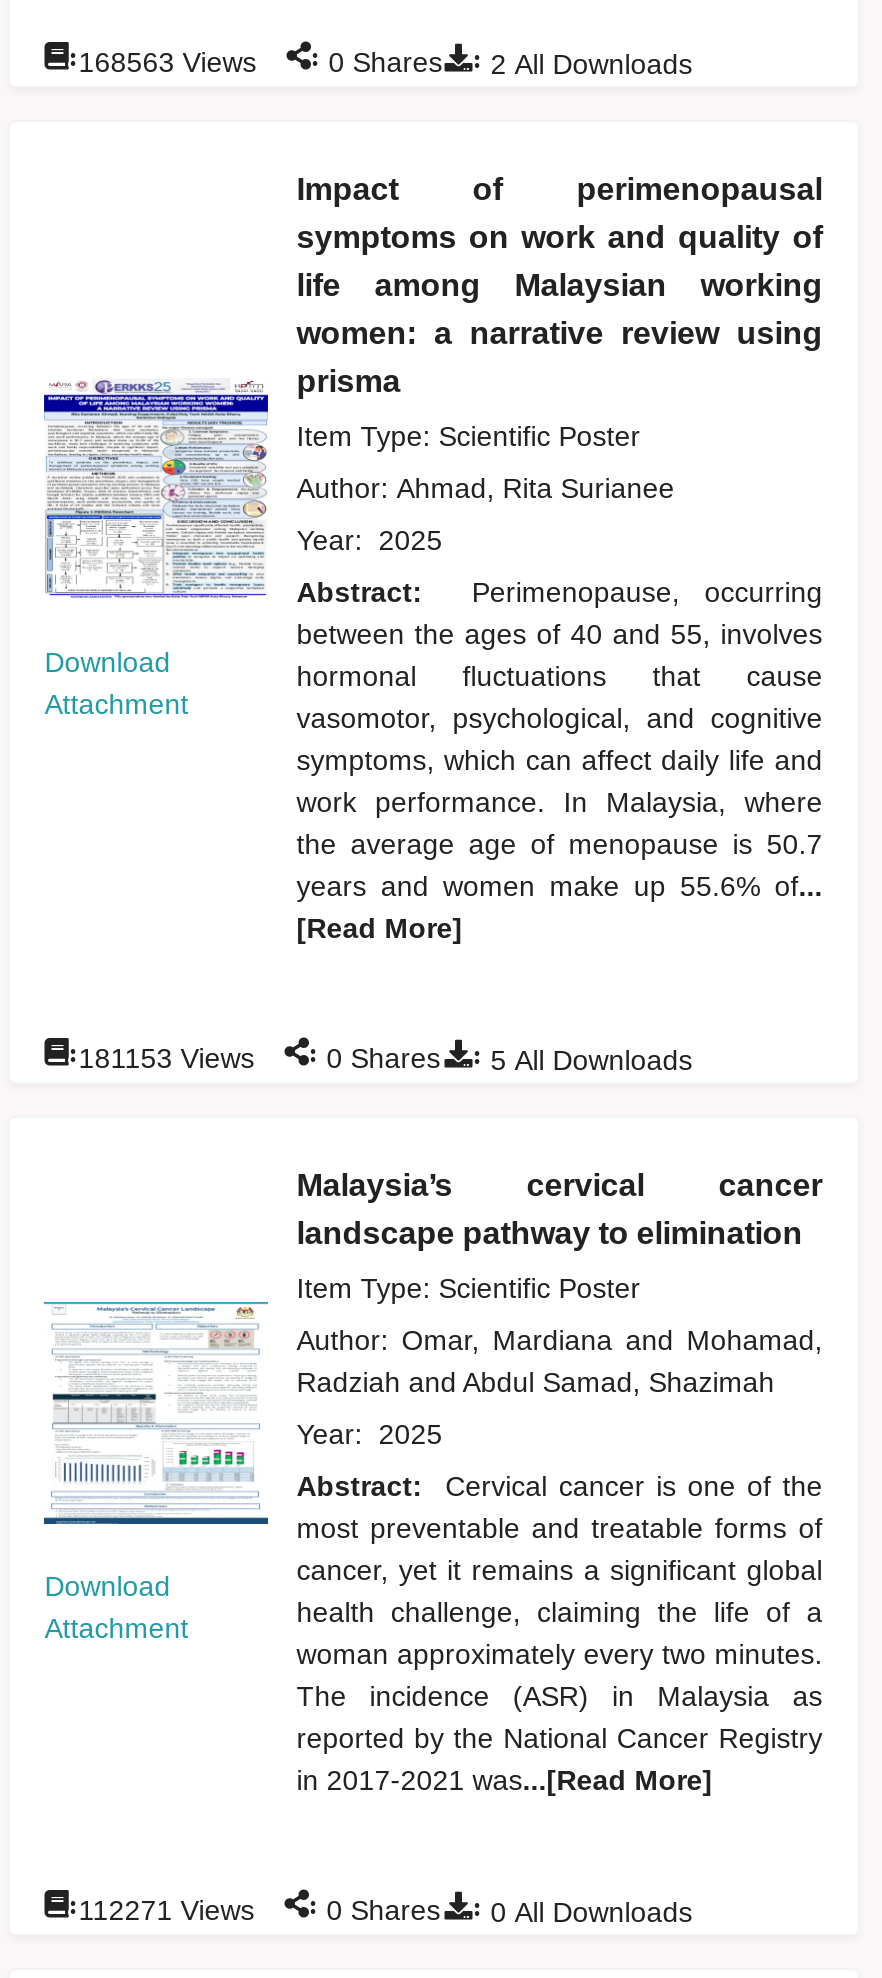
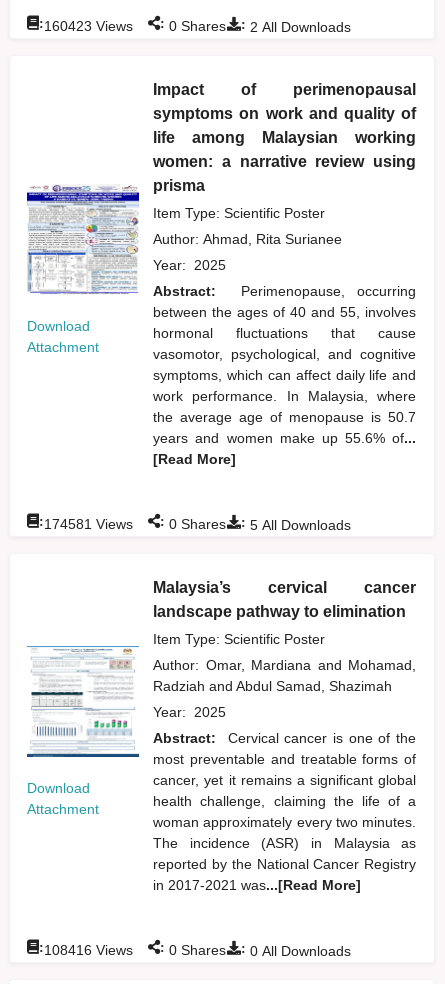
[68,42,692,80] :168563 Views : 0 Shares : 2 All Downloads -> [39,16,351,35] :160423 Views : 0 Shares : 2 All Downloads
[68,1038,692,1076] :181153 Views : 0 Shares : 5 All Downloads -> [39,514,351,533] :174581 Views : 0 Shares : 5 All Downloads
[68,1890,692,1928] :112271 Views : 0 Shares : 0 All Downloads -> [39,940,351,959] :108416 Views : 0 Shares : 0 All Downloads

